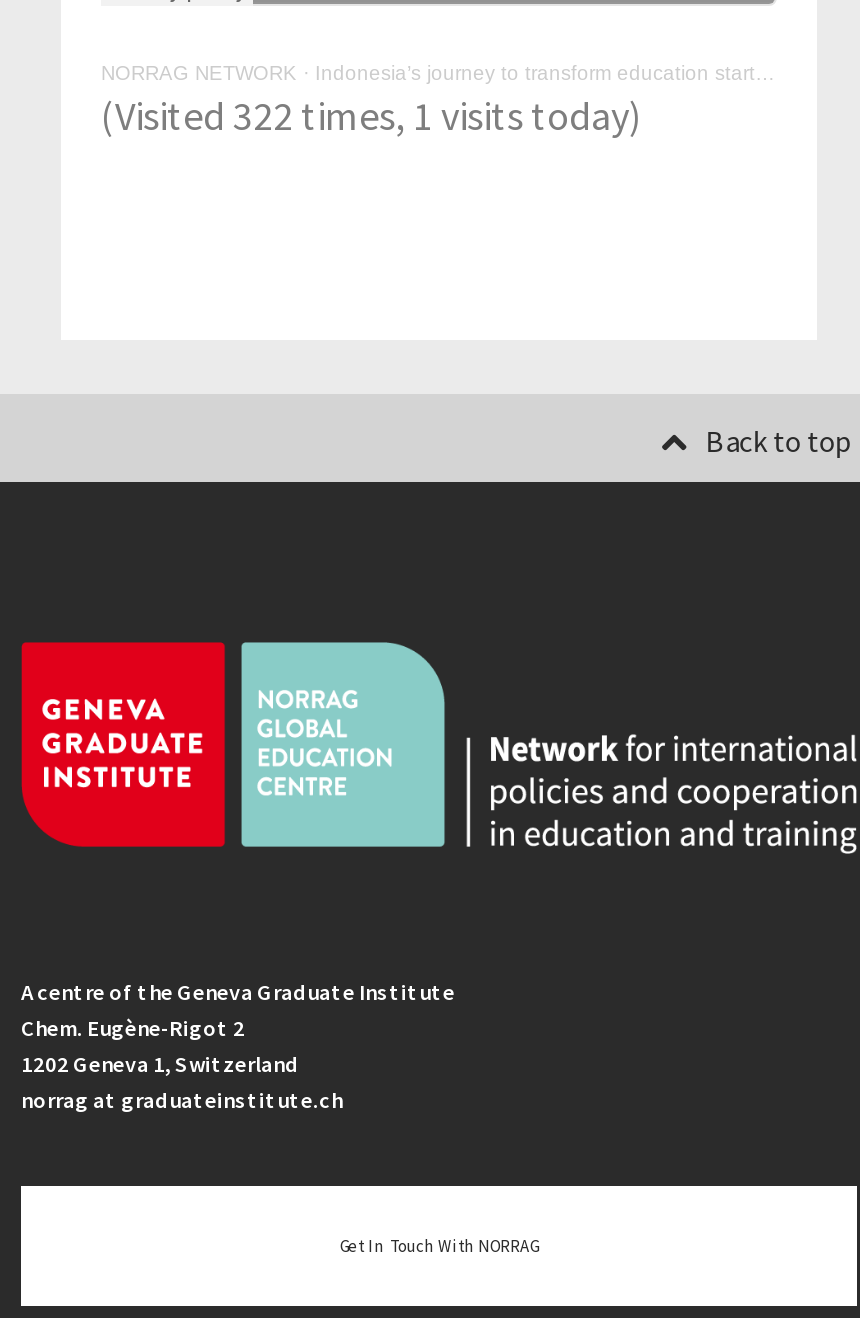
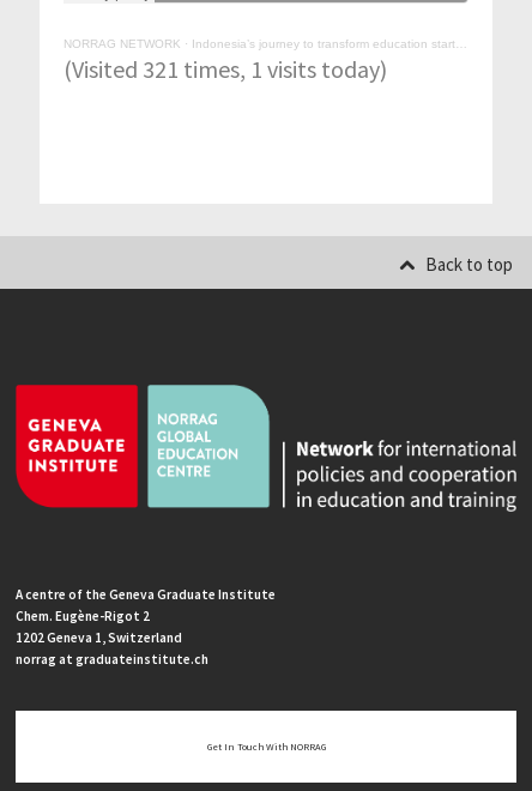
[101,89,641,139] (Visited 322 times, 1 visits today) -> [64,53,387,83] (Visited 321 times, 1 visits today)

